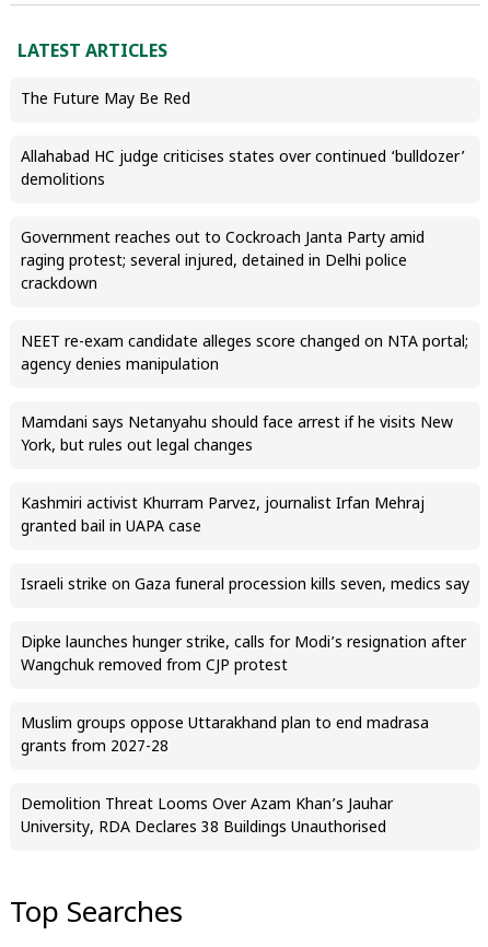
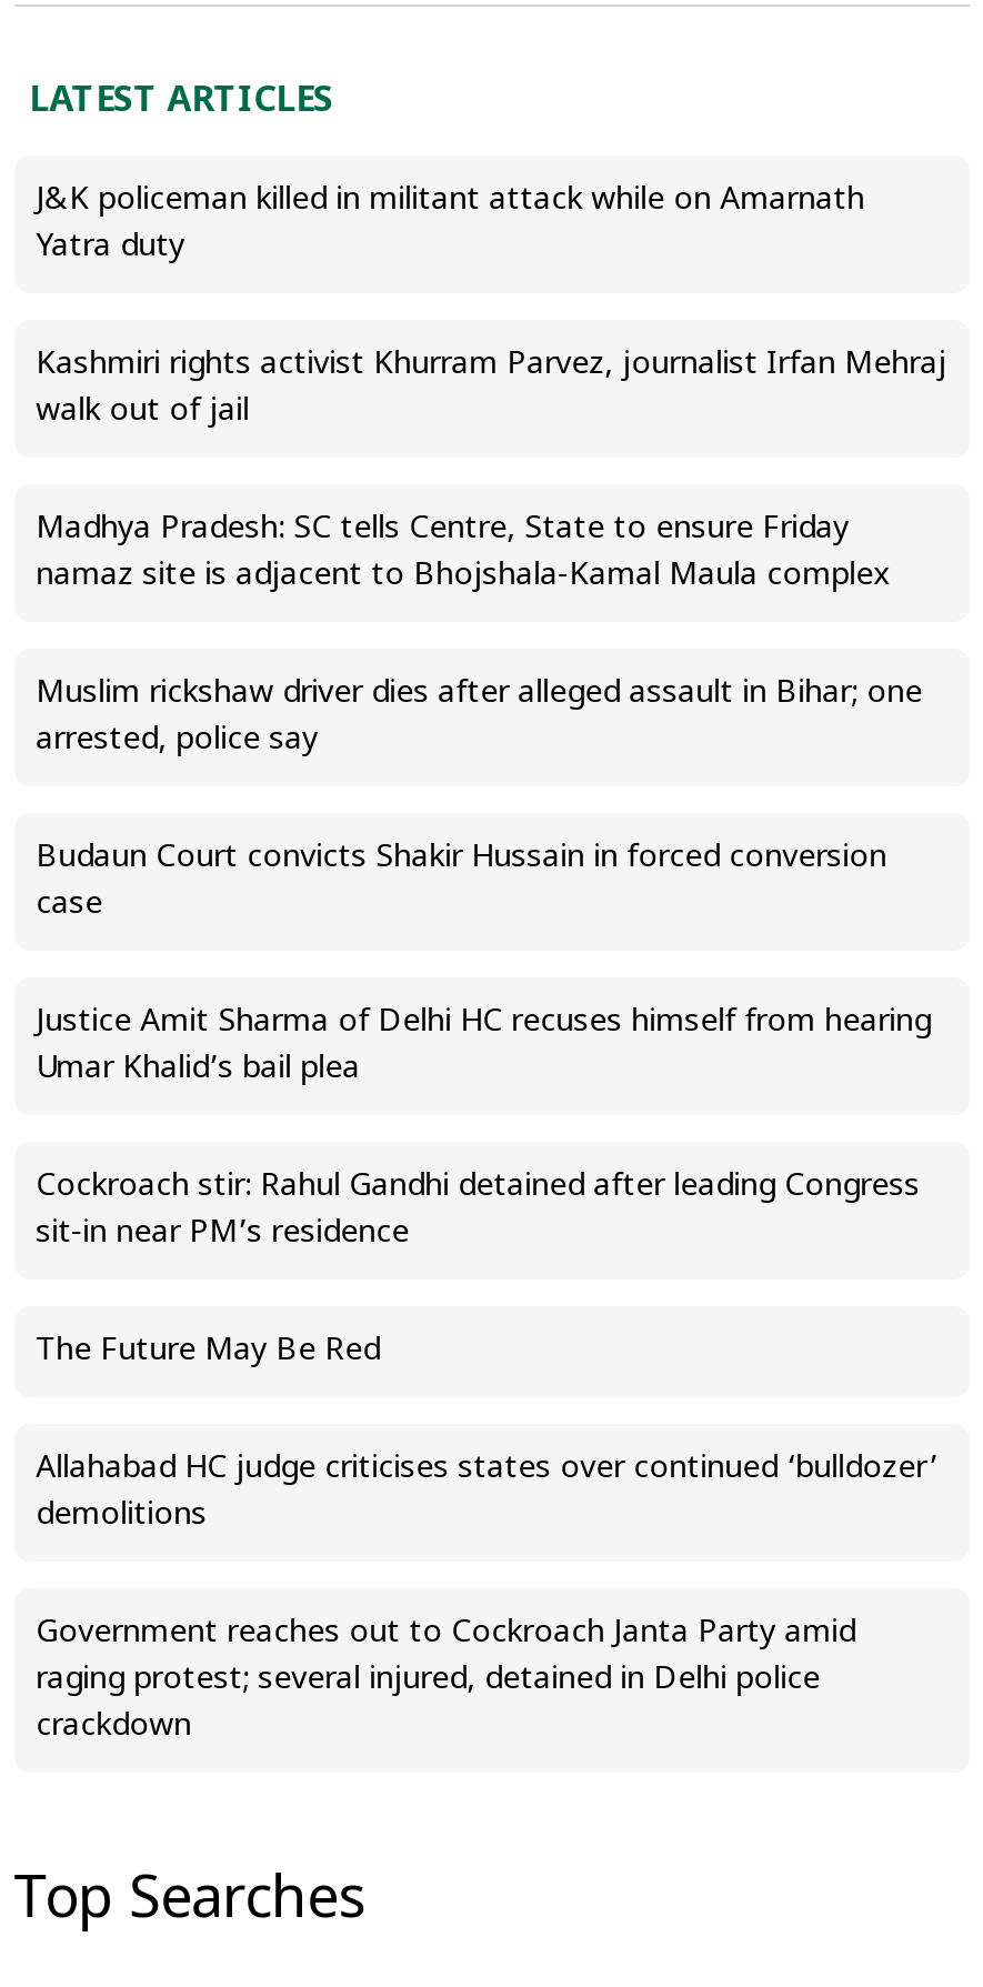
none -> [36,180,947,1255] J&K policeman killed in militant attack while on Amarnath | Yatra duty | Kashmiri rights activist Khurram Parvez, journalist Irfan Mehraj | walk out of jail | Madhya Pradesh: SC tells Centre, State to ensure Friday | namaz site is adjacent to Bhojshala-Kamal Maula complex | Muslim rickshaw driver dies after alleged assault in Bihar; one | arrested, police say | Budaun Court convicts Shakir Hussain in forced conversion | case | Justice Amit Sharma of Delhi HC recuses himself from hearing | Umar Khalid’s bail plea | Cockroach stir: Rahul Gandhi detained after leading Congress | sit-in near PM’s residence
moved [20,90,465,296] -> [36,1330,938,1748]: The Future May Be Red | Allahabad HC judge criticises states over continued ‘bulldozer’ | demolitions | Government reaches out to Cockroach Janta Party amid | raging protest; several injured, detained in Delhi police | crackdown
[20,333,469,839] NEET re-exam candidate alleges score changed on NTA portal; | agency denies manipulation | Mamdani says Netanyahu should face arrest if he visits New | York, but rules out legal changes | Kashmiri activist Khurram Parvez, journalist Irfan Mehraj | granted bail in UAPA case | Israeli strike on Gaza funeral procession kills seven, medics say | Dipke launches hunger strike, calls for Modi’s resignation after | Wangchuk removed from CJP protest | Muslim groups oppose Uttarakhand plan to end madrasa | grants from 2027-28 | Demolition Threat Looms Over Azam Khan’s Jauhar | University, RDA Declares 38 Buildings Unauthorised -> none

